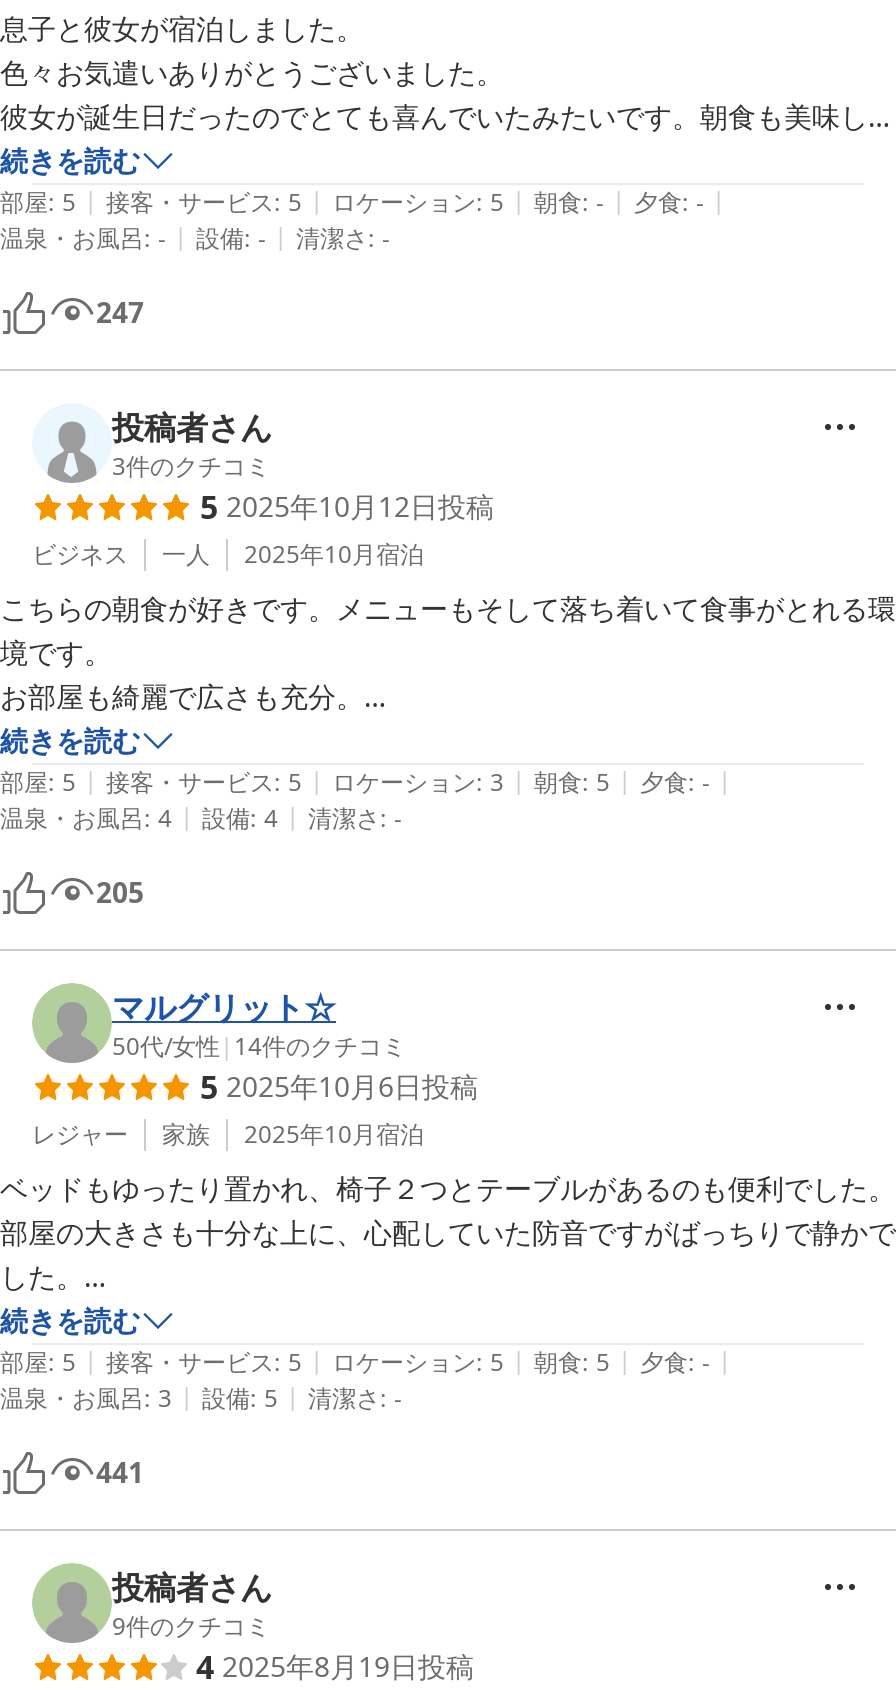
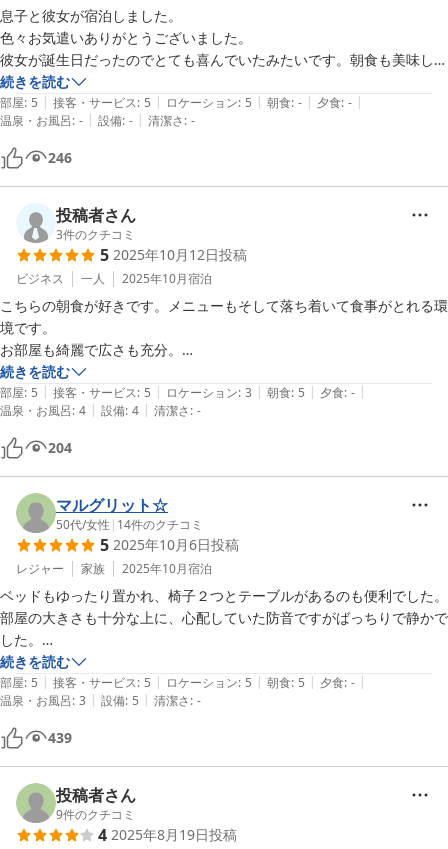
[96,293,144,331] 247 -> [48,148,72,167] 246
[96,873,144,911] 205 -> [48,438,72,457] 204
[96,1453,144,1491] 441 -> [48,728,72,747] 439

